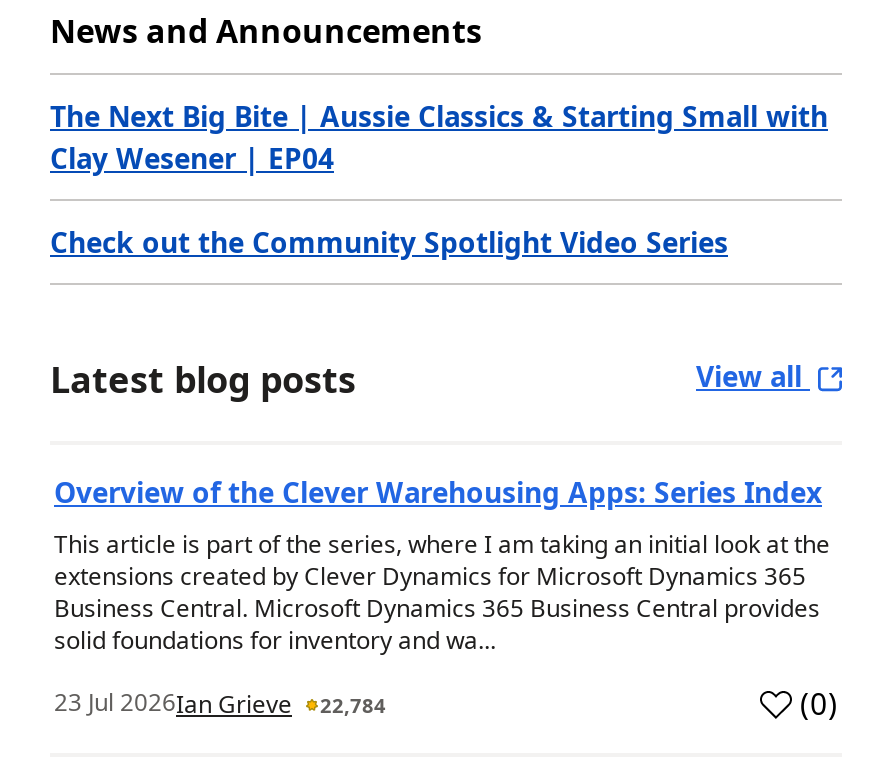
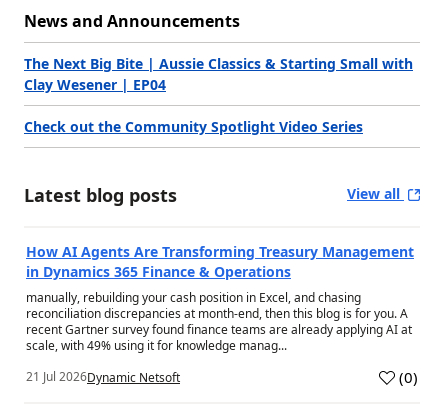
[54,473,830,657] Overview of the Clever Warehousing Apps: Series Index | This article is part of the series, where I am taking an initial look at the | extensions created by Clever Dynamics for Microsoft Dynamics 365 | Business Central. Microsoft Dynamics 365 Business Central provides | solid foundations for inventory and wa... -> [26,242,414,354] How AI Agents Are Transforming Treasury Management | in Dynamics 365 Finance & Operations | manually, rebuilding your cash position in Excel, and chasing | reconciliation discrepancies at month-end, then this blog is for you. A | recent Gartner survey found finance teams are already applying AI at | scale, with 49% using it for knowledge manag...
[54,685,386,721] 23 Jul 2026Ian Grieve | 22,784 -> [26,368,180,386] 21 Jul 2026Dynamic Netsoft

